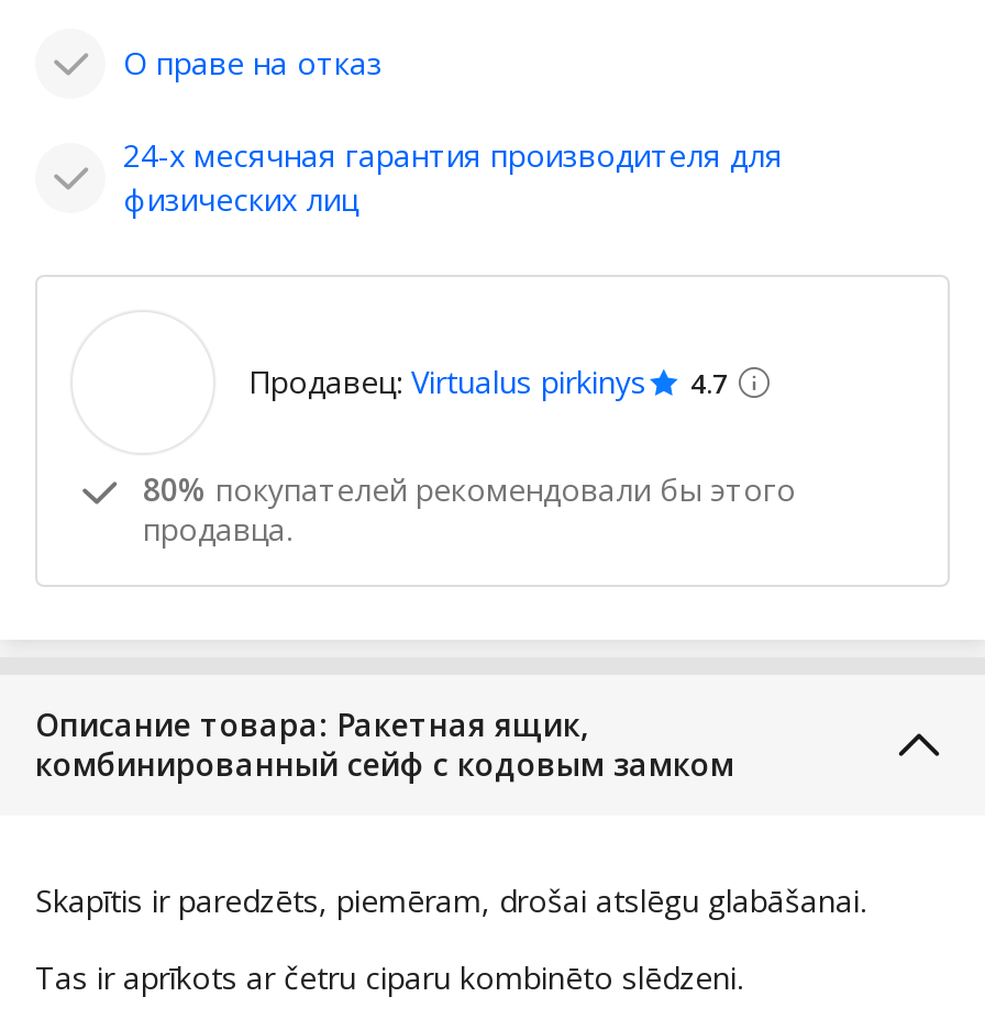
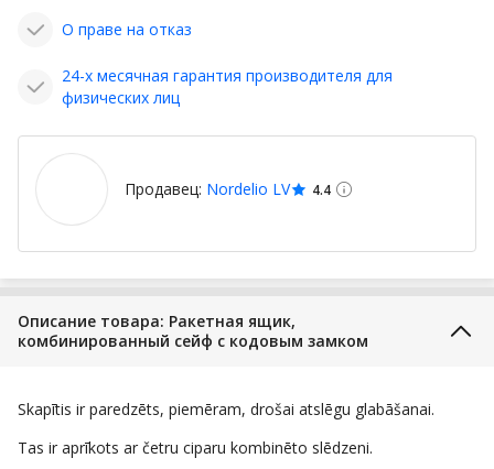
[143,361,796,550] Продавец: Virtualus pirkinys | 4.7 | 80% покупателей рекомендовали бы этого | продавца. -> [125,178,331,199] Продавец: Nordelio LV | 4.4

